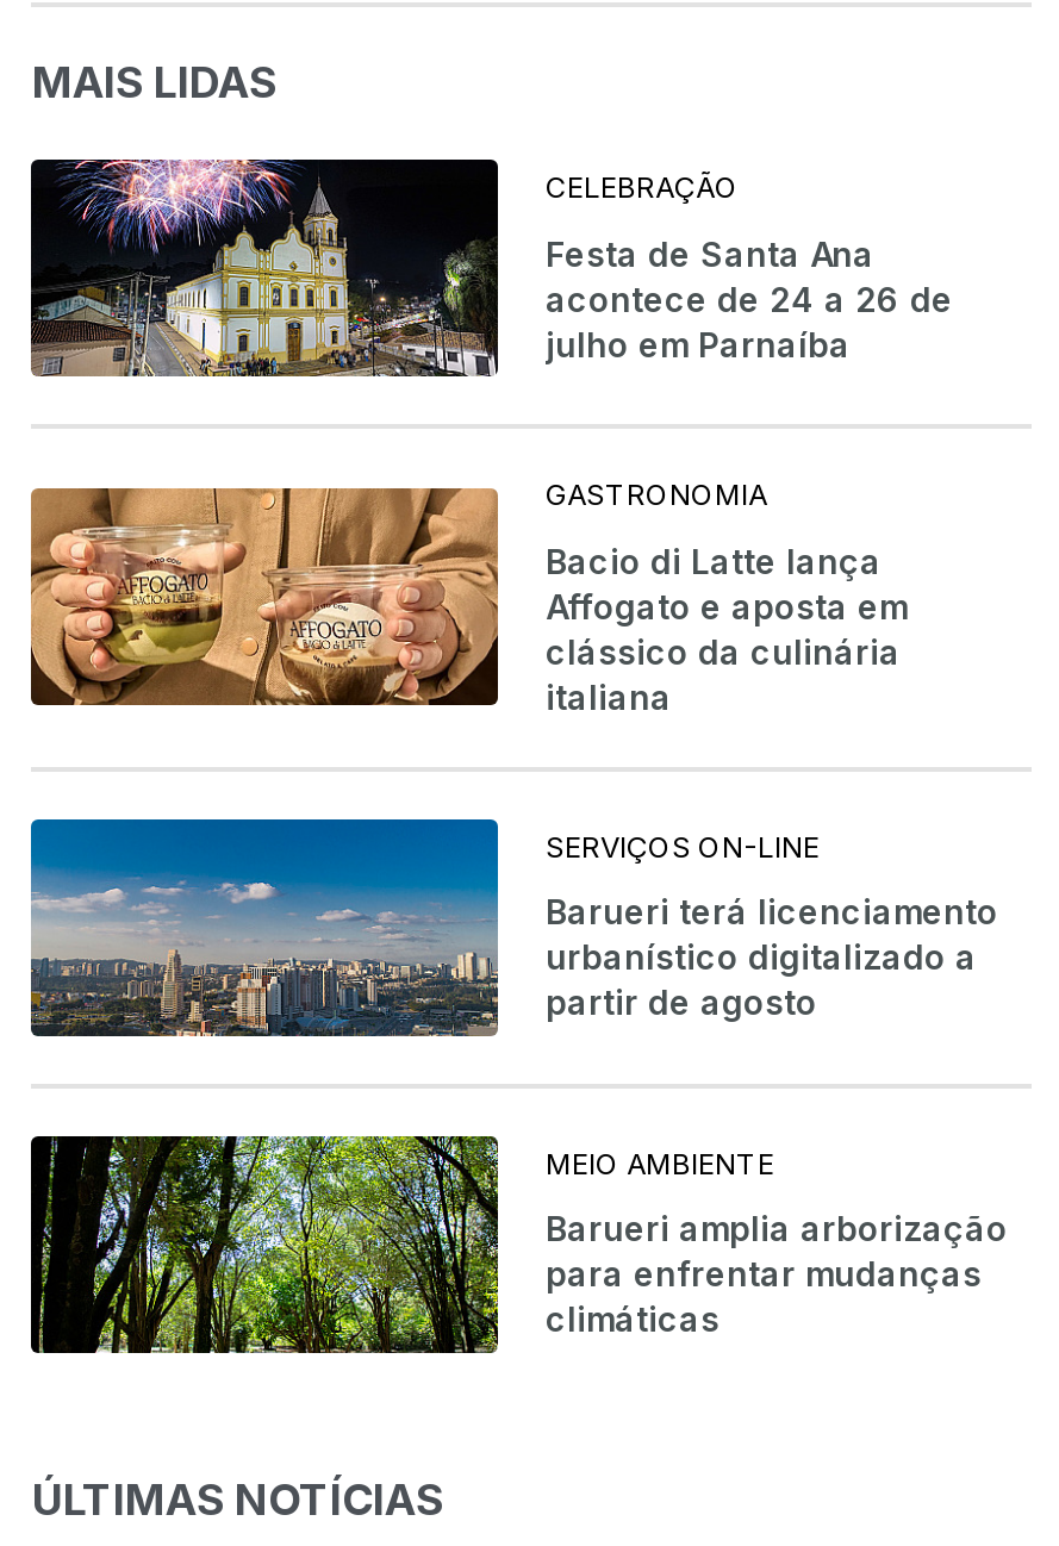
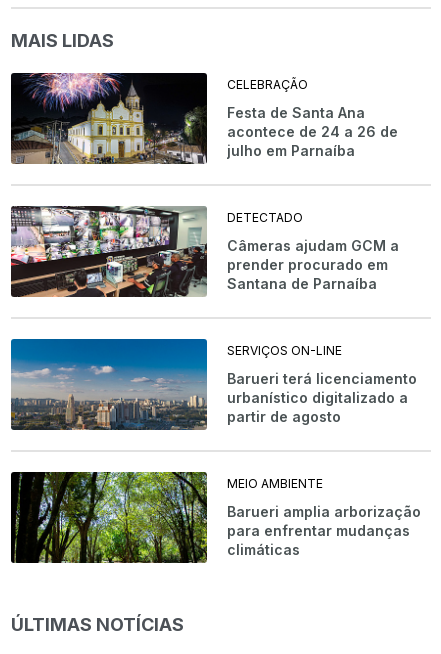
[29,476,767,707] [image] | GASTRONOMIA -> [10,205,303,298] [image] | DETECTADO
[546,540,908,716] Bacio di Latte lança | Affogato e aposta em | clássico da culinária | italiana -> [227,237,399,292] Câmeras ajudam GCM a | prender procurado em | Santana de Parnaíba

